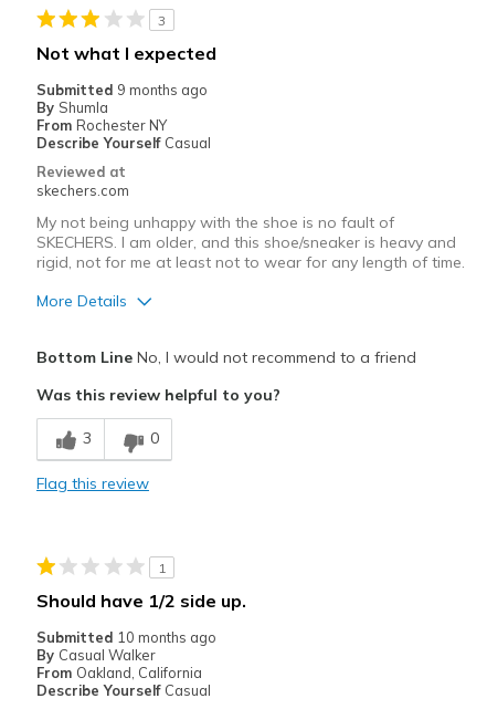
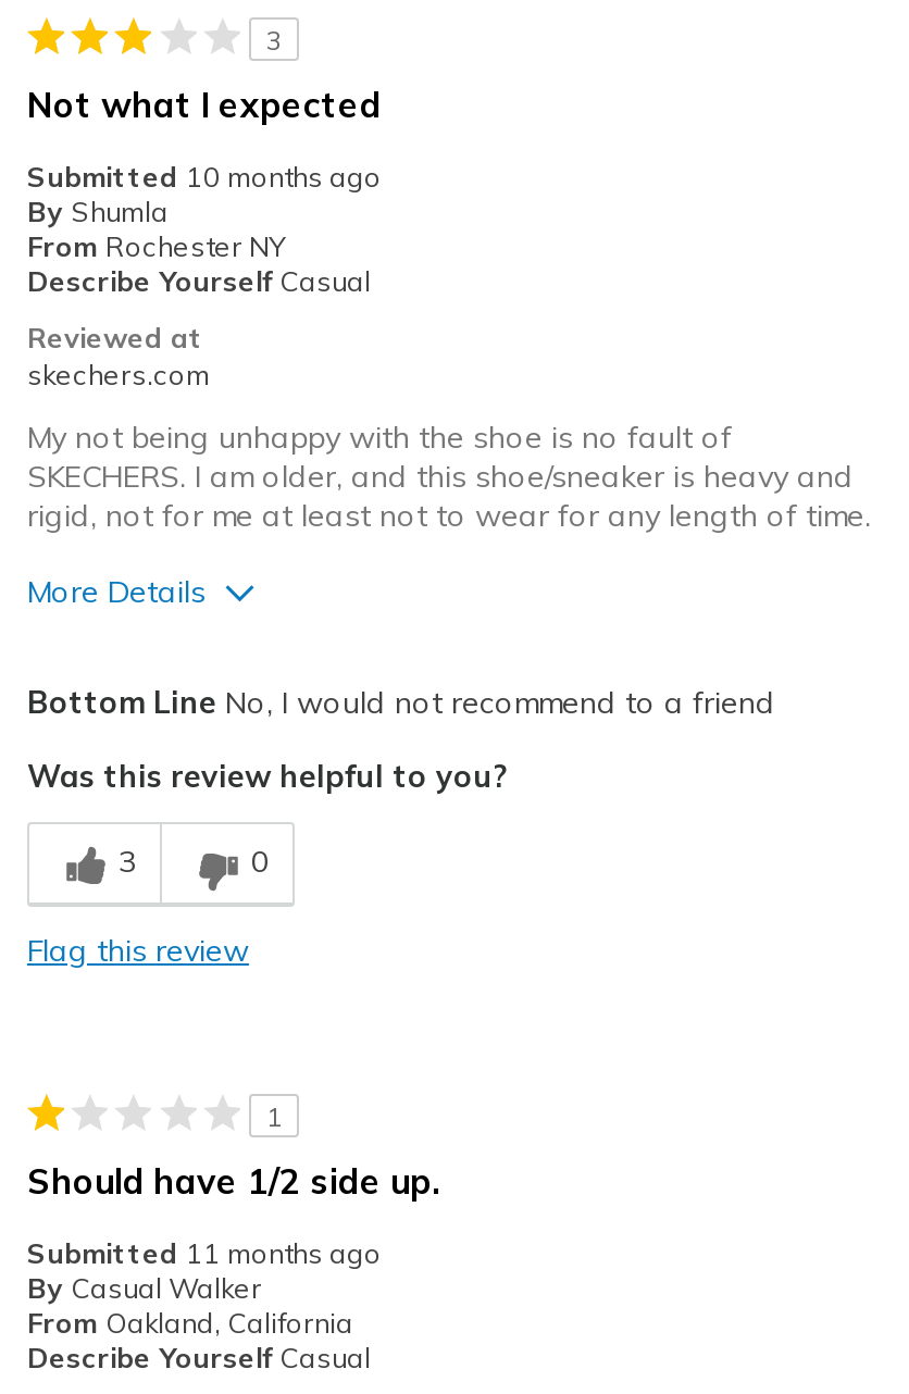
[36,81,208,99] Submitted 9 months ago -> none
moved [36,628,216,646] -> [27,159,382,194]: Submitted 10 months ago
none -> [27,1235,382,1270] Submitted 11 months ago

